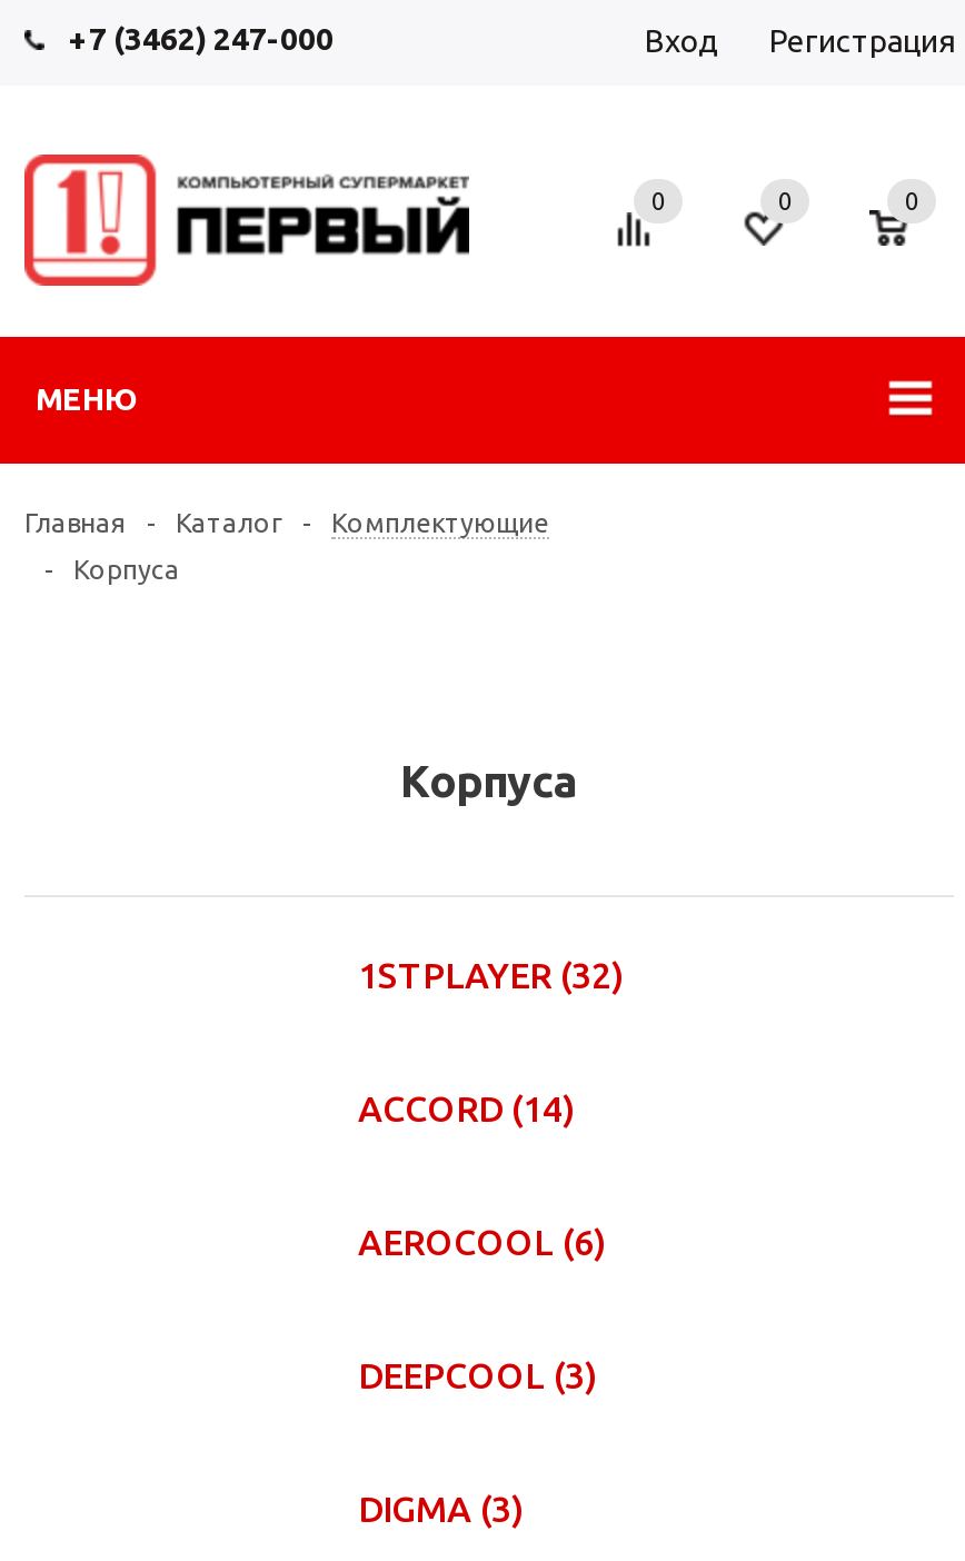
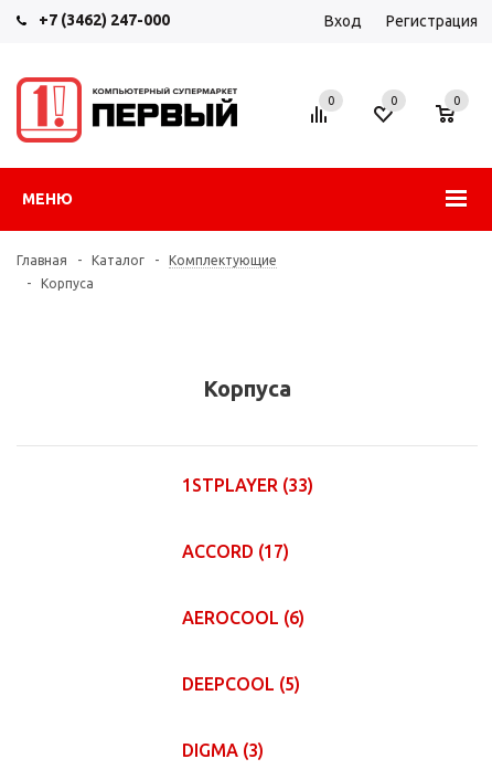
[358,955,623,995] 1STPLAYER (32) -> [182,475,313,495] 1STPLAYER (33)
[358,1088,574,1129] ACCORD (14) -> [182,541,289,561] ACCORD (17)
[358,1355,596,1395] DEEPCOOL (3) -> [182,674,300,694] DEEPCOOL (5)

